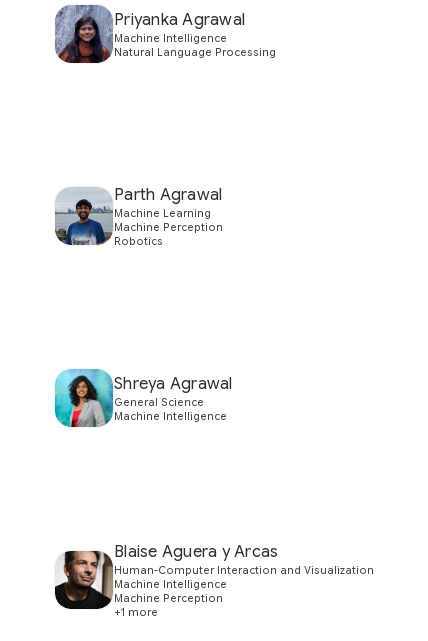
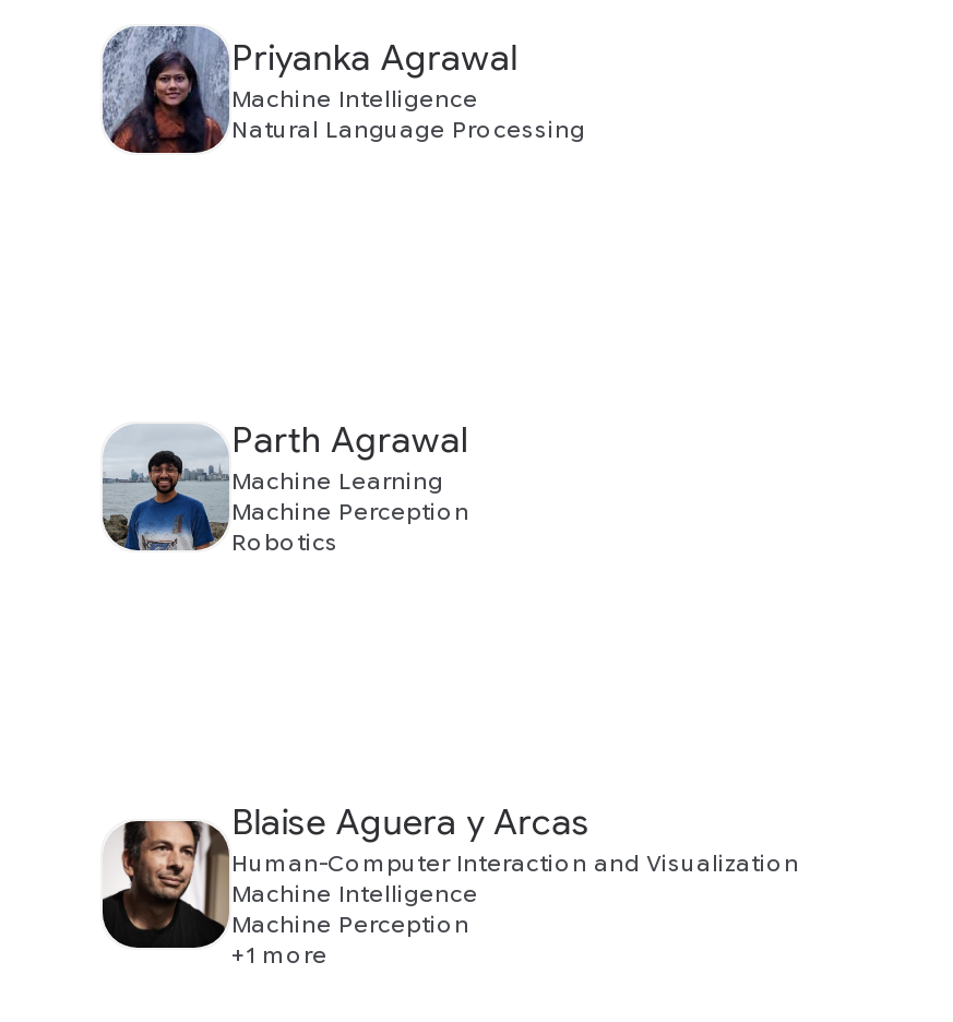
[54,369,232,428] [image] | Shreya Agrawal | General Science | Machine Intelligence -> none

